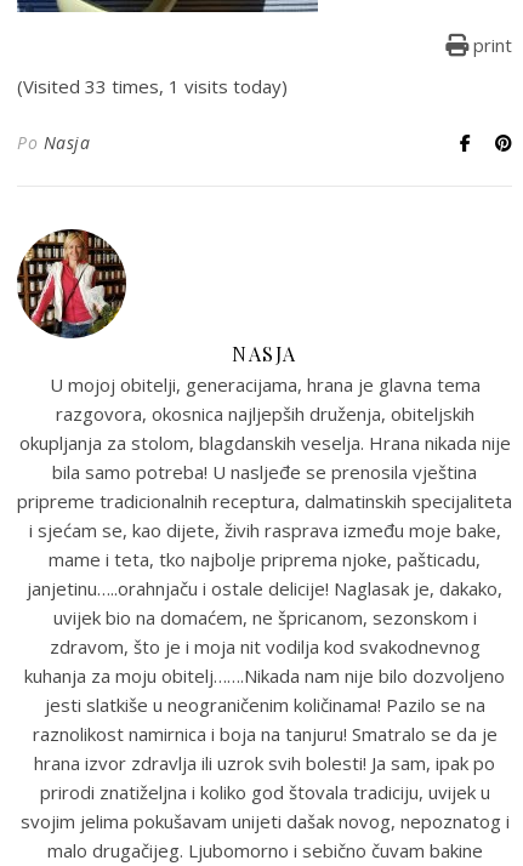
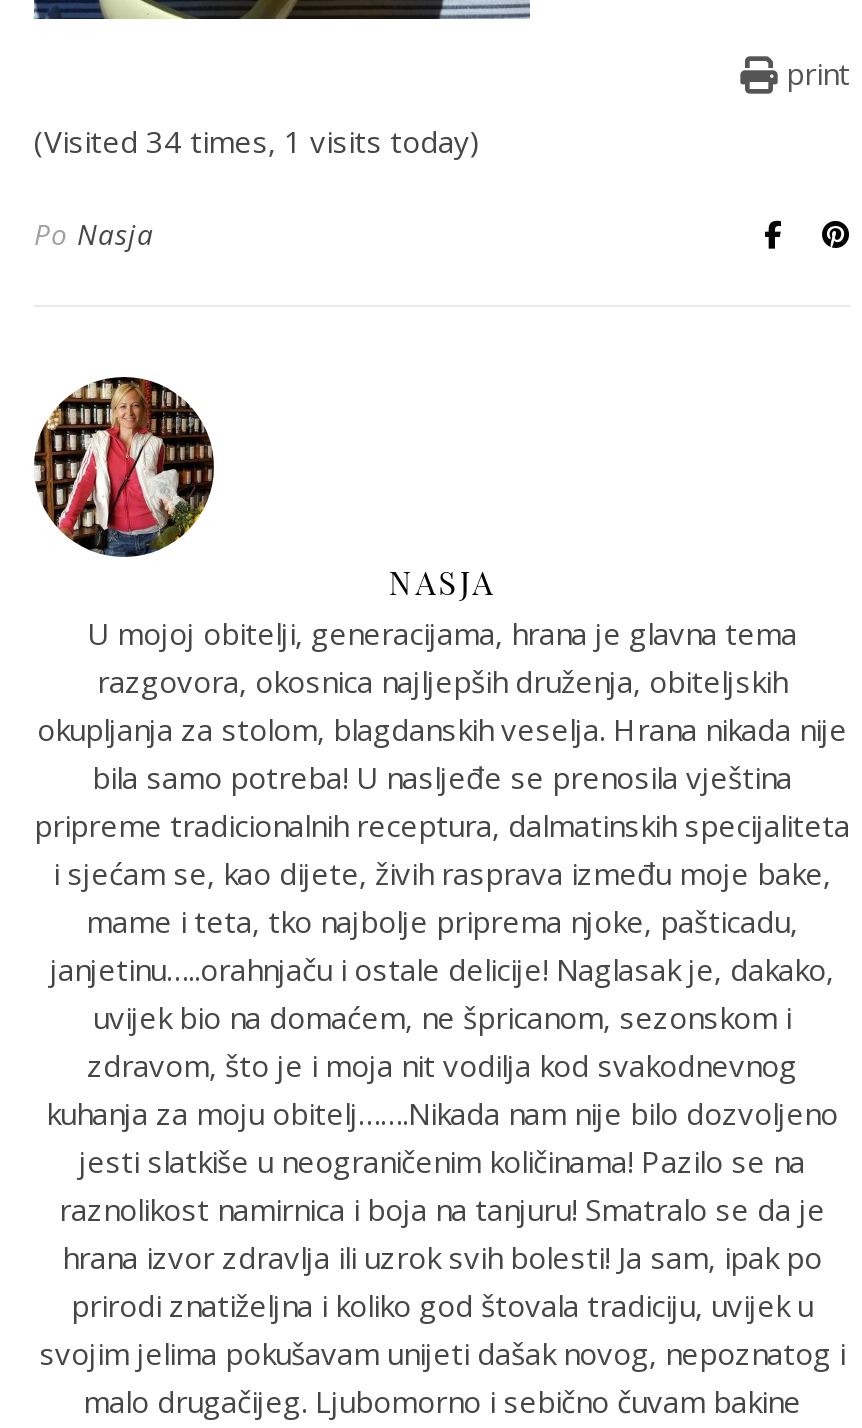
[17,74,288,98] (Visited 33 times, 1 visits today) -> [34,122,480,162] (Visited 34 times, 1 visits today)

